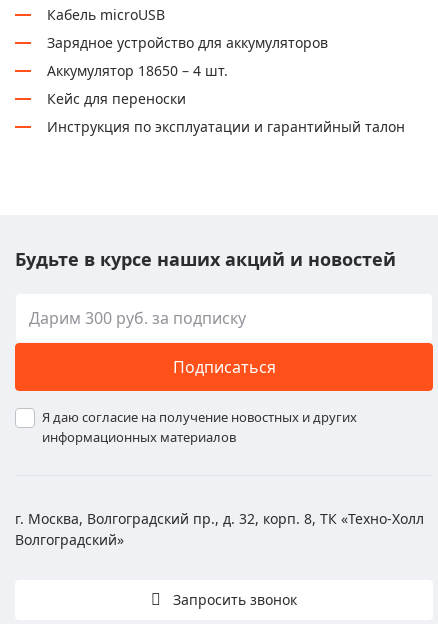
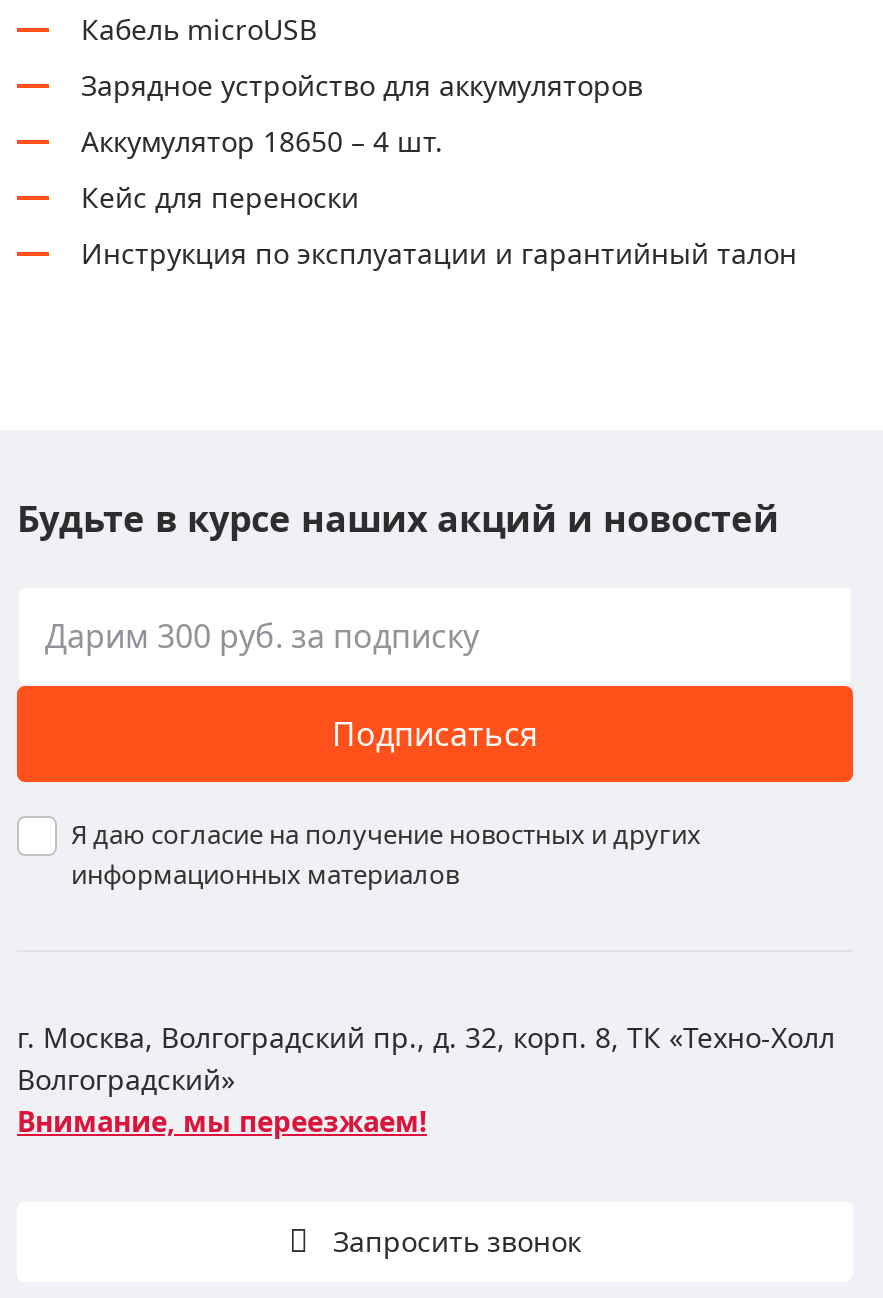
none -> [17,1102,427,1140] Внимание, мы переезжаем!

